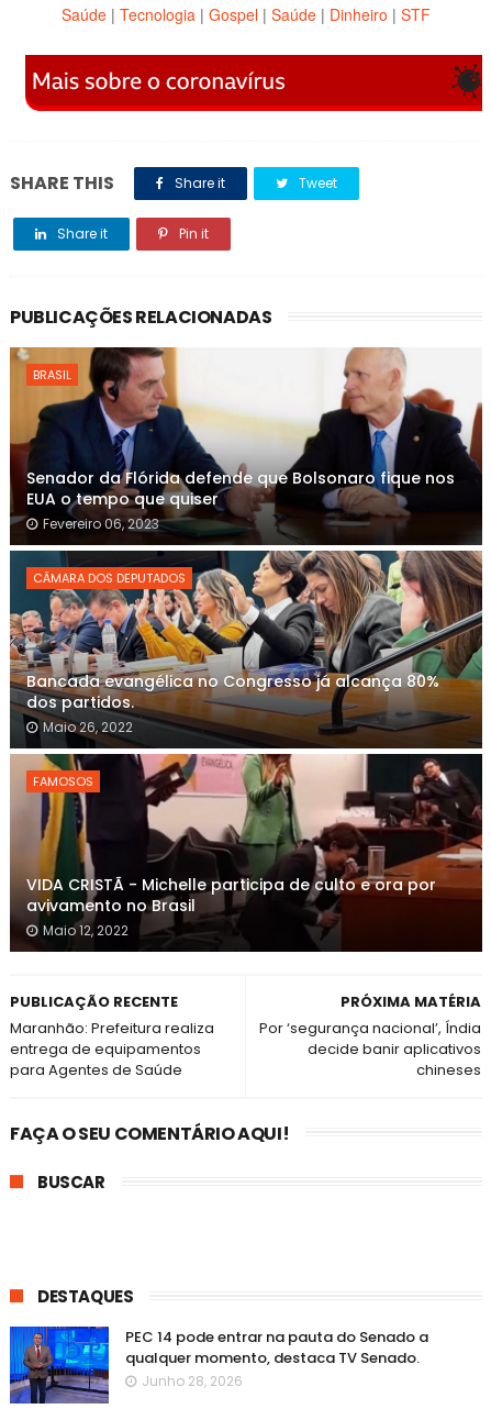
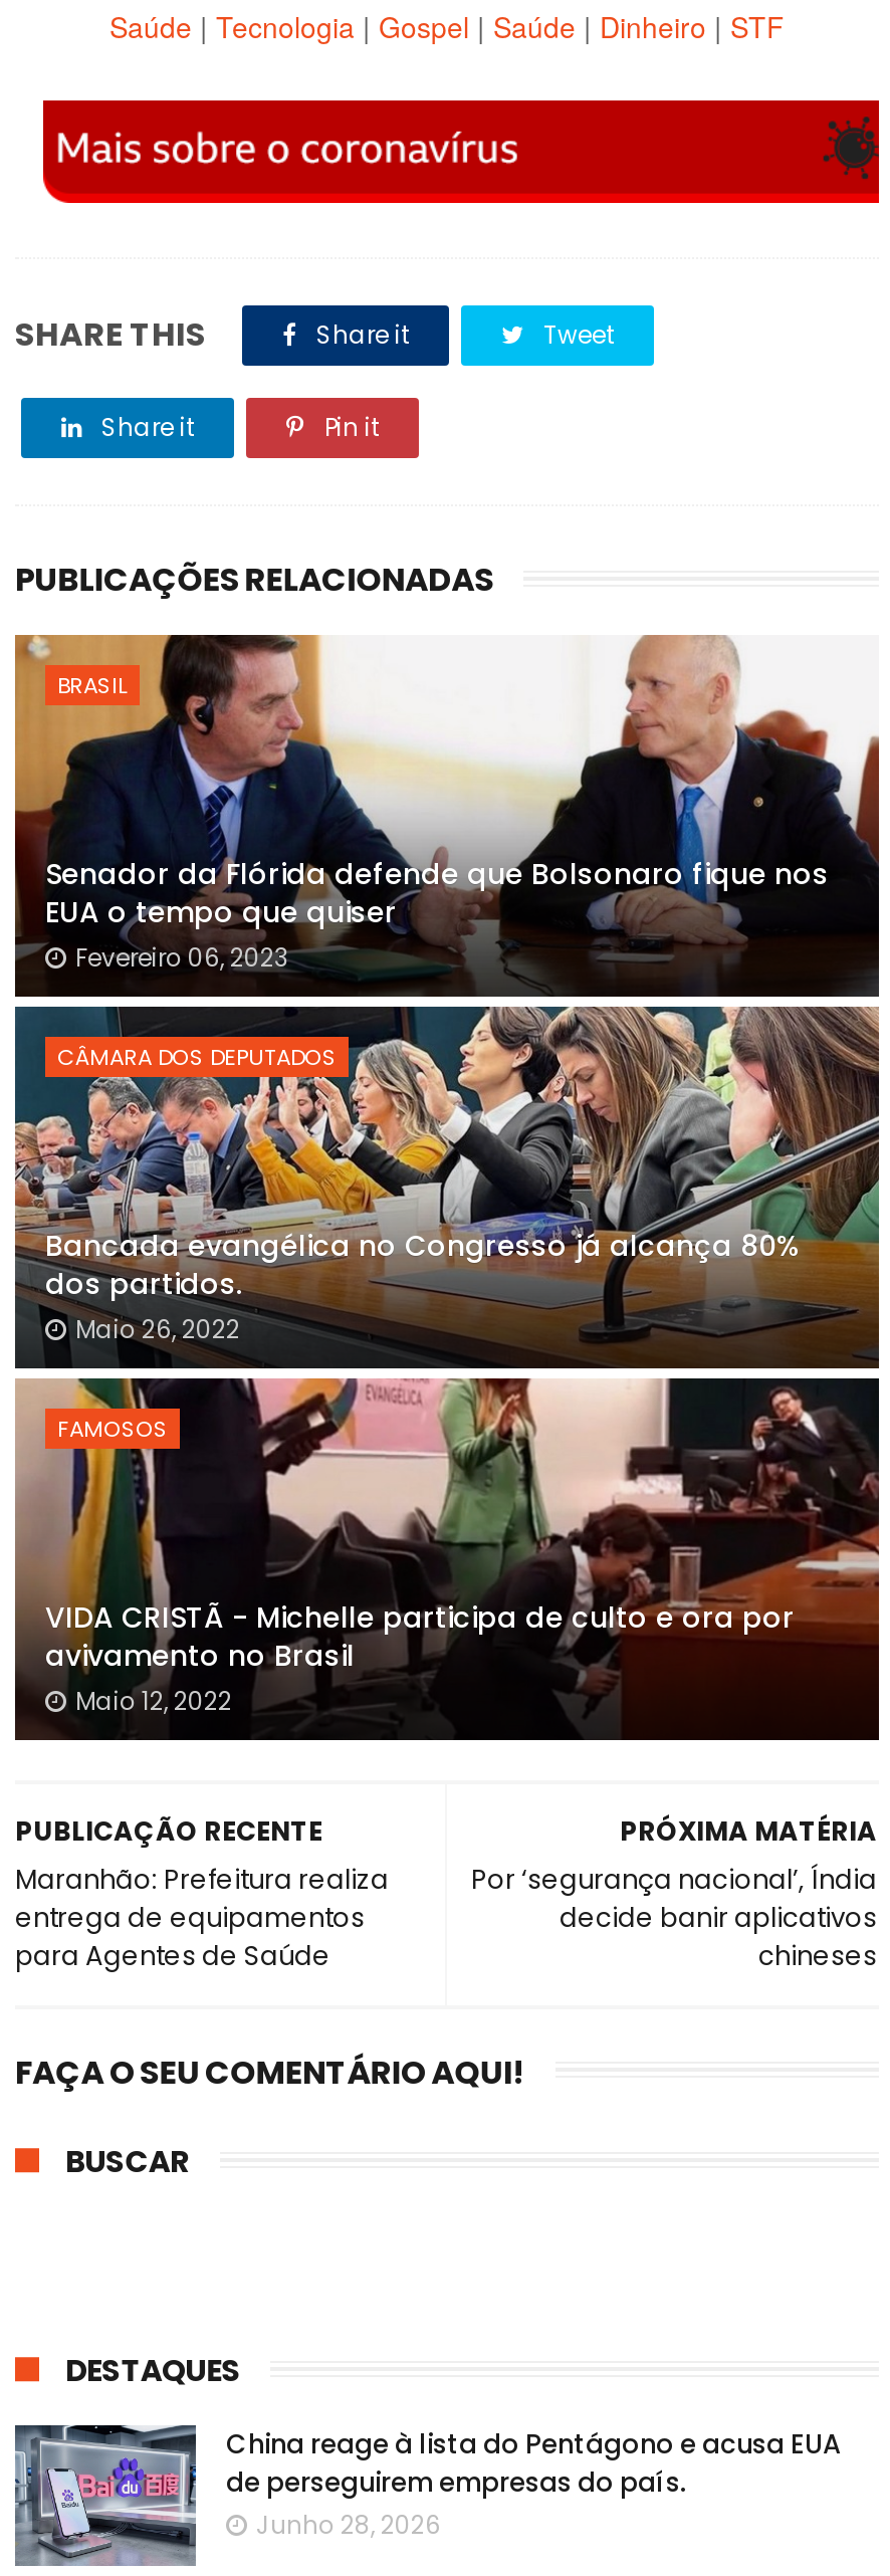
[9,1325,428,1404] [image] | PEC 14 pode entrar na pauta do Senado a | qualquer momento, destaca TV Senado. -> [13,2423,841,2566] [image] | China reage à lista do Pentágono e acusa EUA | de perseguirem empresas do país.

